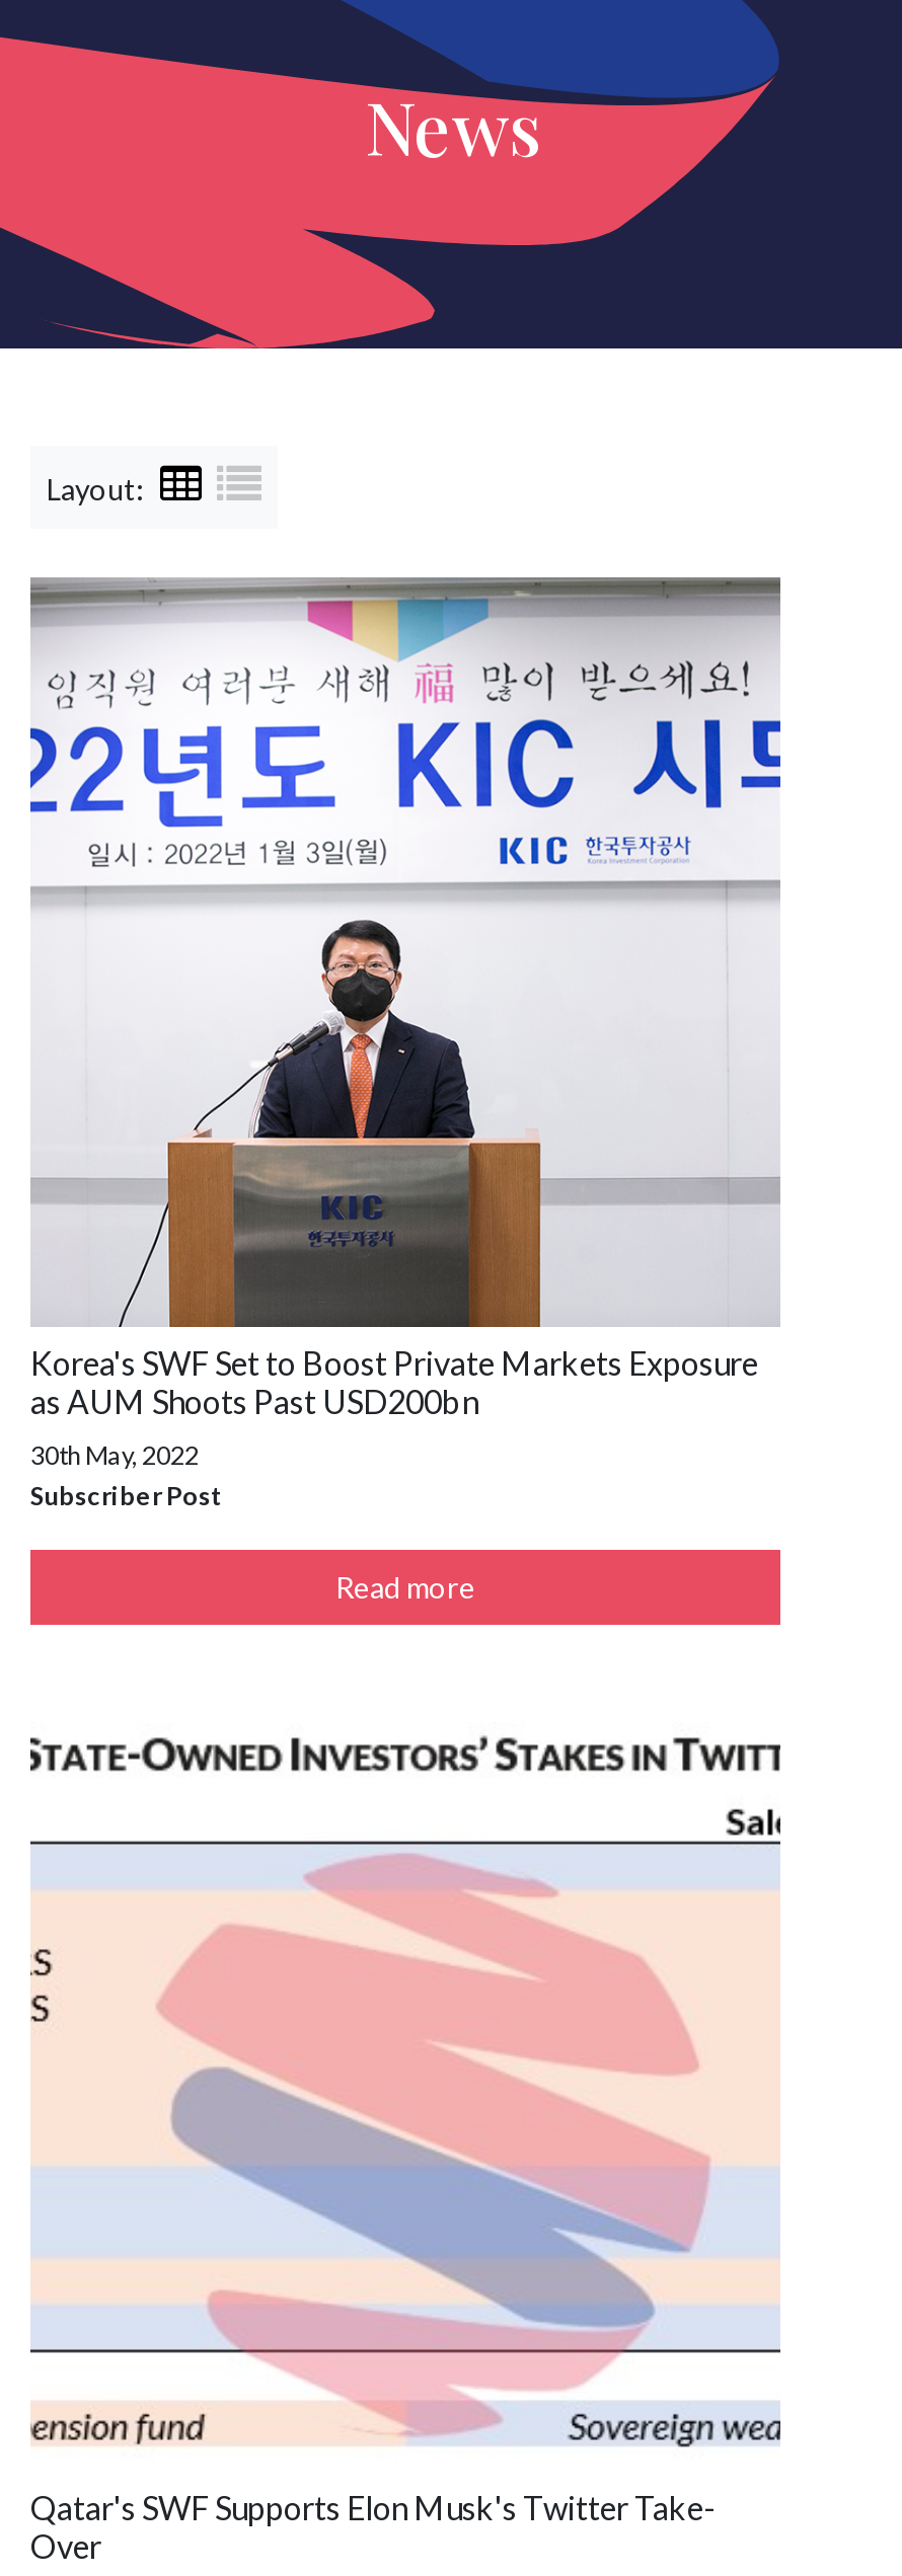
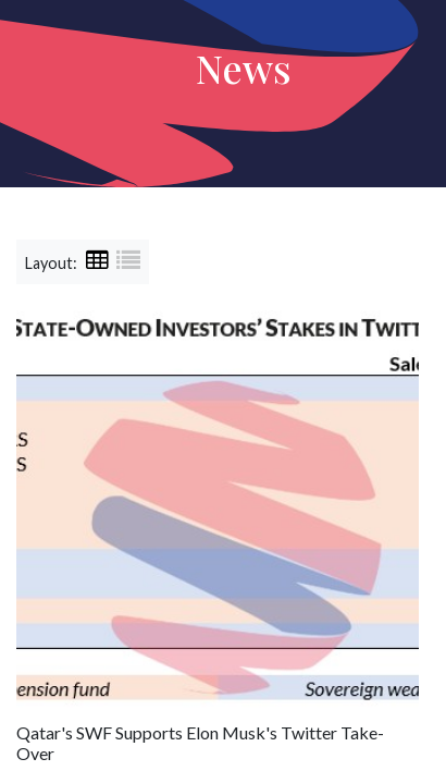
[28,575,782,1605] [image] | Korea's SWF Set to Boost Private Markets Exposure | as AUM Shoots Past USD200bn | 30th May, 2022 | Subscriber Post | Read more -> none

